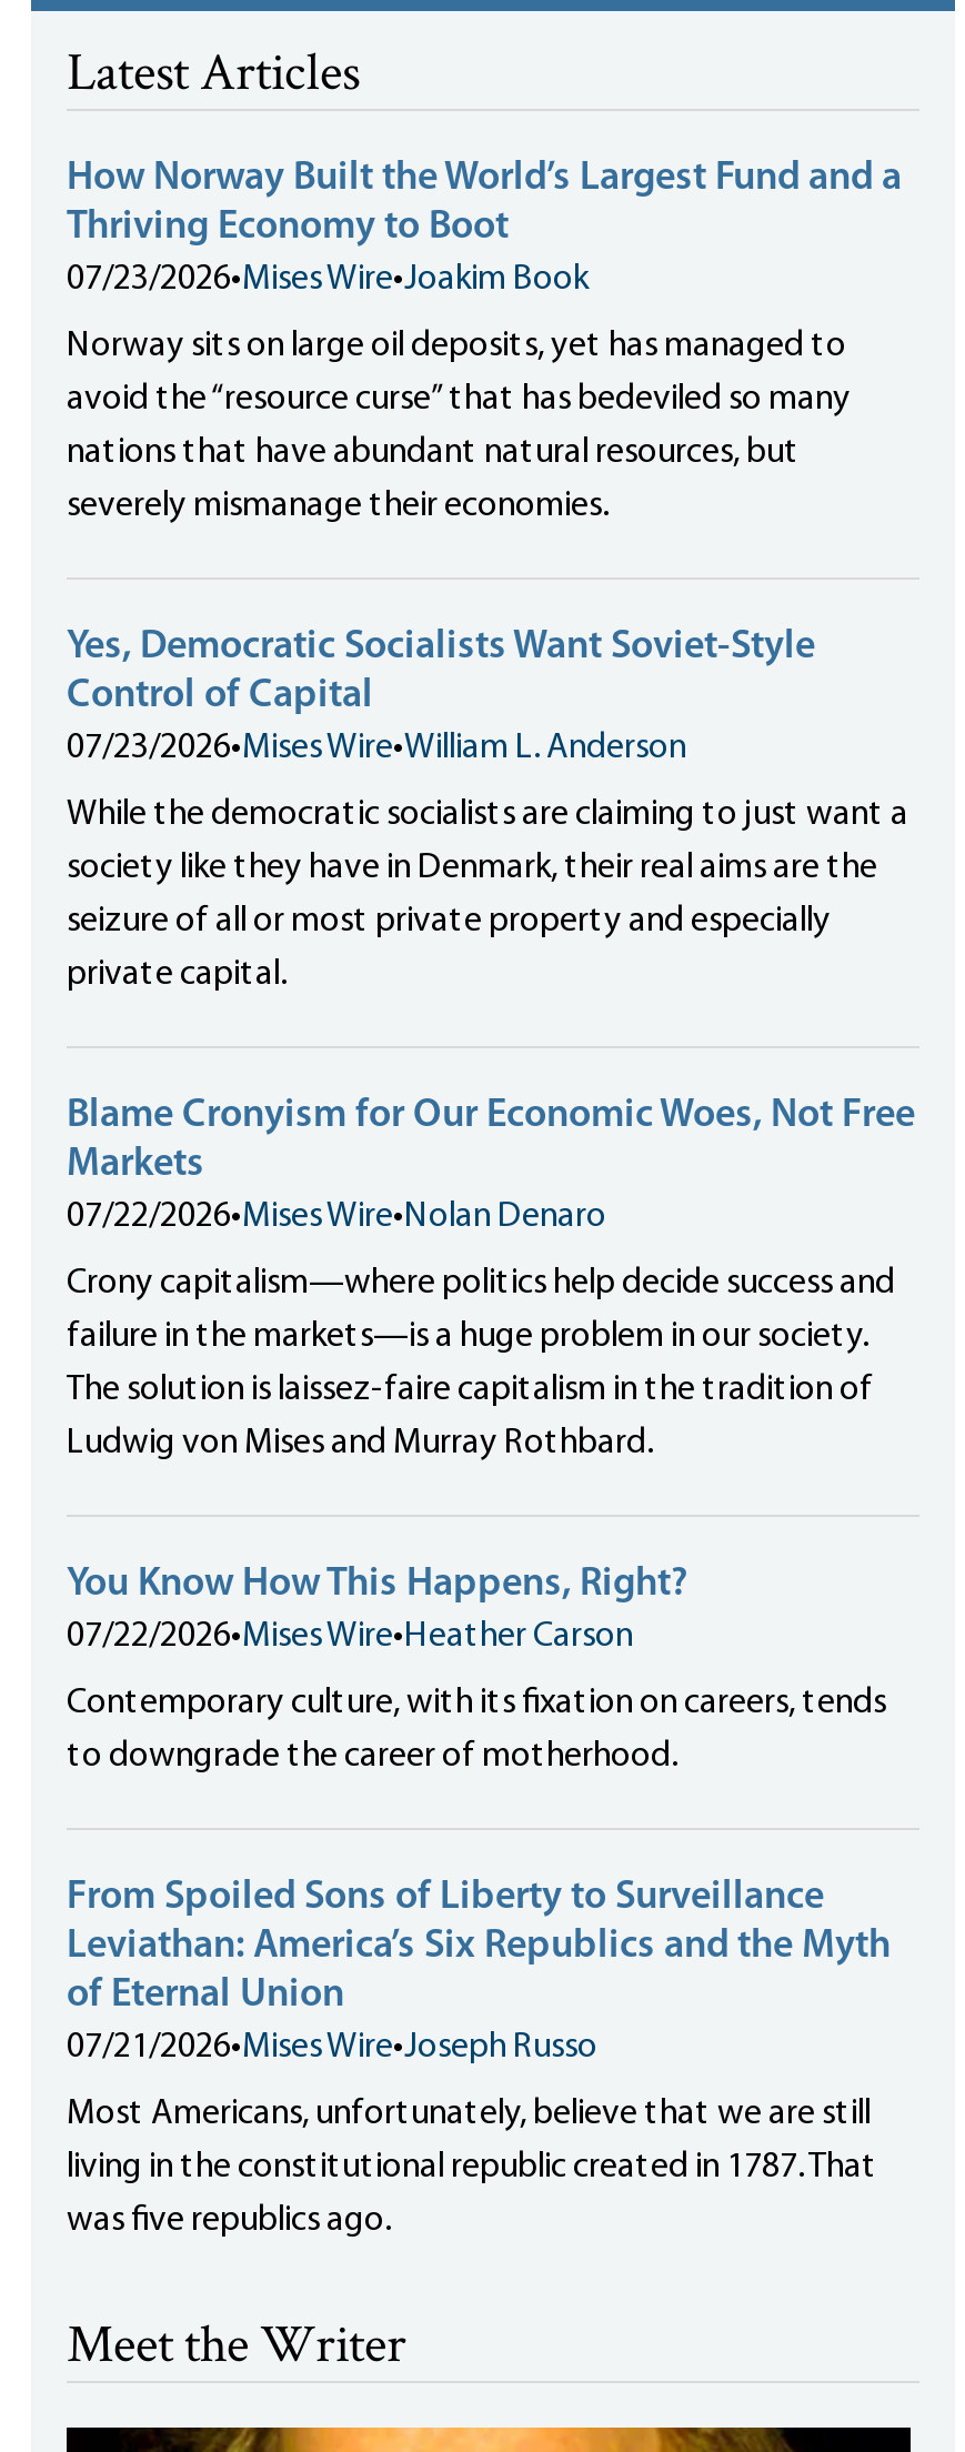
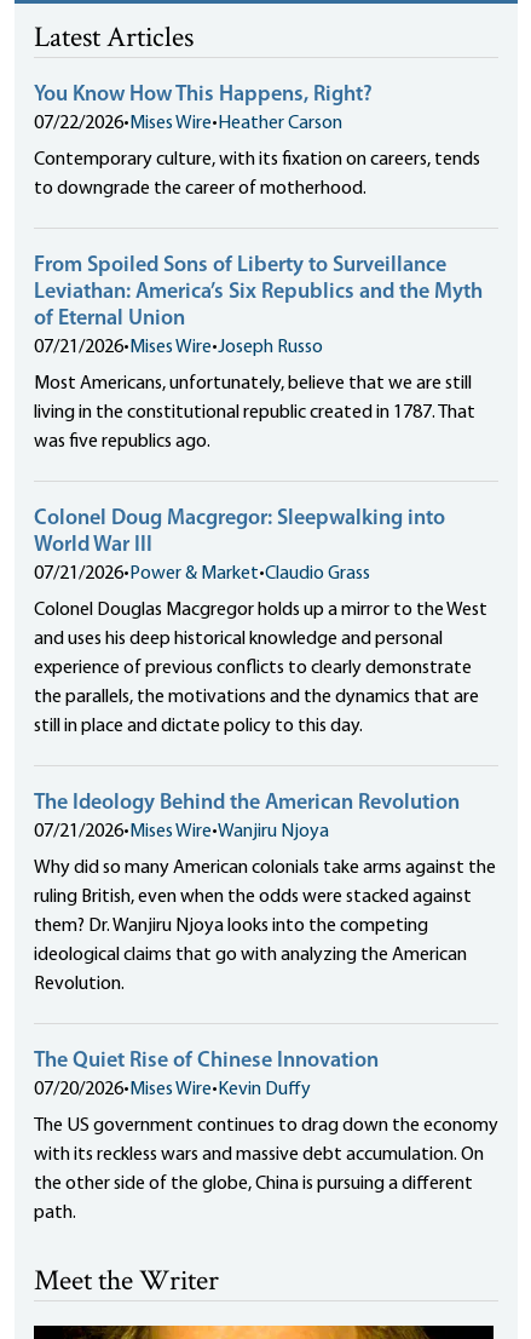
[67,158,915,1462] How Norway Built the World’s Largest Fund and a | Thriving Economy to Boot | 07/23/2026•Mises Wire•Joakim Book | Norway sits on large oil deposits, yet has managed to | avoid the “resource curse” that has bedeviled so many | nations that have abundant natural resources, but | severely mismanage their economies. | Yes, Democratic Socialists Want Soviet-Style | Control of Capital | 07/23/2026•Mises Wire•William L. Anderson | While the democratic socialists are claiming to just want a | society like they have in Denmark, their real aims are the | seizure of all or most private property and especially | private capital. | Blame Cronyism for Our Economic Woes, Not Free | Markets | 07/22/2026•Mises Wire•Nolan Denaro | Crony capitalism—where politics help decide success and | failure in the markets—is a huge problem in our society. | The solution is laissez-faire capitalism in the tradition of | Ludwig von Mises and Murray Rothbard. -> none
moved [67,1564,891,2239] -> [34,84,483,452]: You Know How This Happens, Right? | 07/22/2026•Mises Wire•Heather Carson | Contemporary culture, with its fixation on careers, tends | ... | living in the constitutional republic created in 1787. That | was five republics ago.
none -> [34,507,498,1223] Colonel Doug Macgregor: Sleepwalking into | World War III | 07/21/2026• Power & Market•Claudio Grass | Colonel Douglas Macgregor holds up a mirror to the West | and uses his deep historical knowledge and personal | experience of previous conflicts to clearly demonstrate | the parallels, the motivations and the dynamics that are | still in place and dictate policy to this day. | The Ideology Behind the American Revolution | 07/21/2026• Mises Wire•Wanjiru Njoya | Why did so many American colonials take arms against the | ruling British, even when the odds were stacked against | them? Dr. Wanjiru Njoya looks into the competing | ideological claims that go with analyzing the American | Revolution. | The Quiet Rise of Chinese Innovation | 07/20/2026• Mises Wire• Kevin Duffy | The US government continues to drag down the economy | with its reckless wars and massive debt accumulation. On | the other side of the globe, China is pursuing a different | path.

